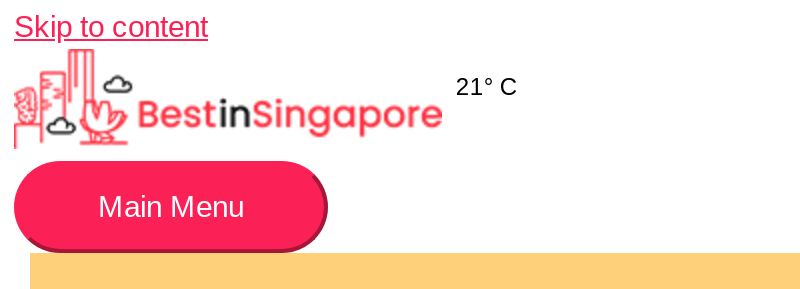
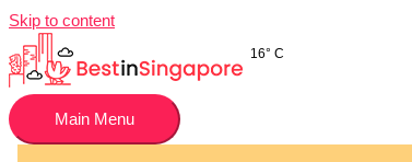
[456,73,518,101] 21° C -> [250,46,284,61] 16° C

